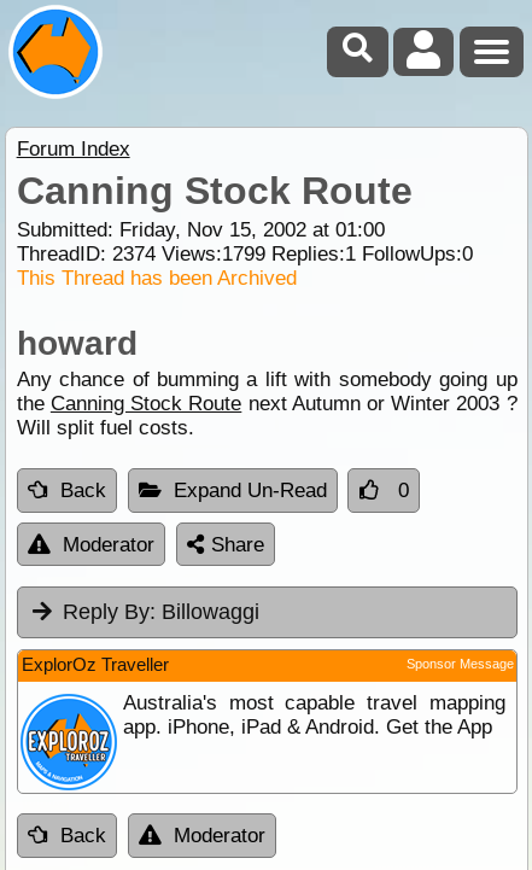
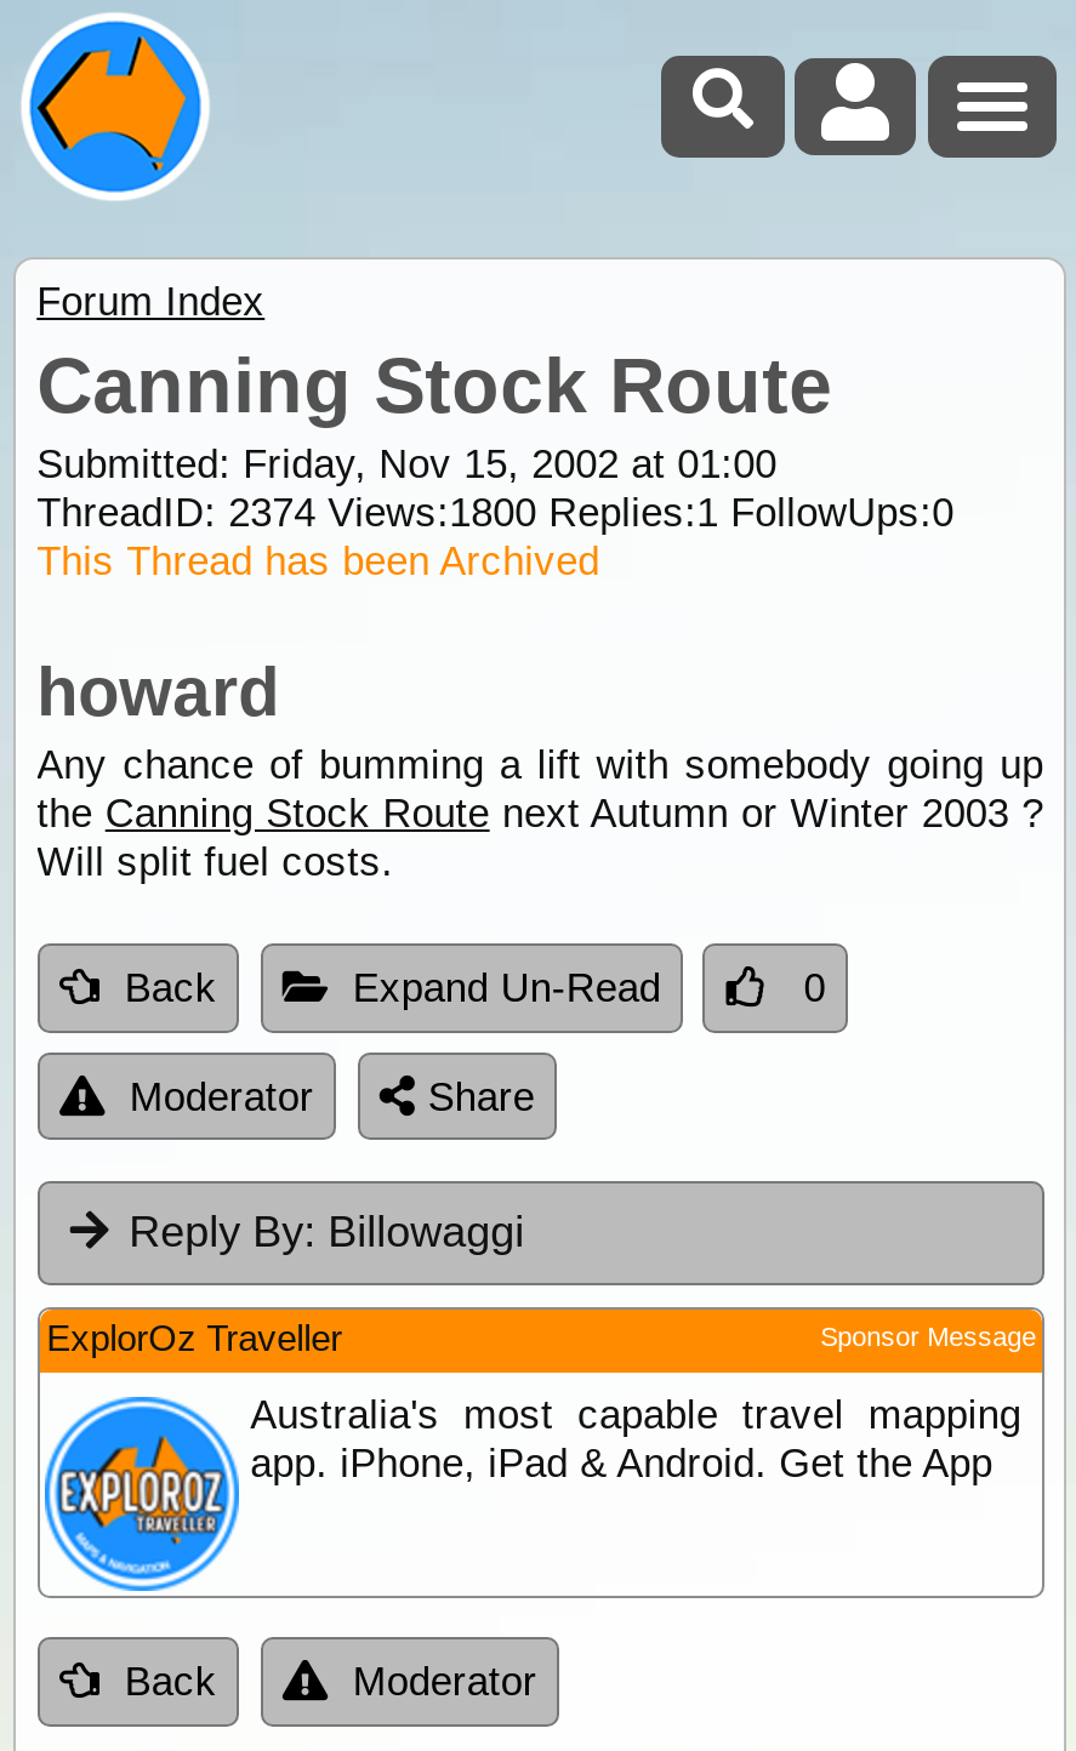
[16,242,472,265] ThreadID: 2374 Views:1799 Replies:1 FollowUps:0 -> [37,490,954,536] ThreadID: 2374 Views:1800 Replies:1 FollowUps:0

